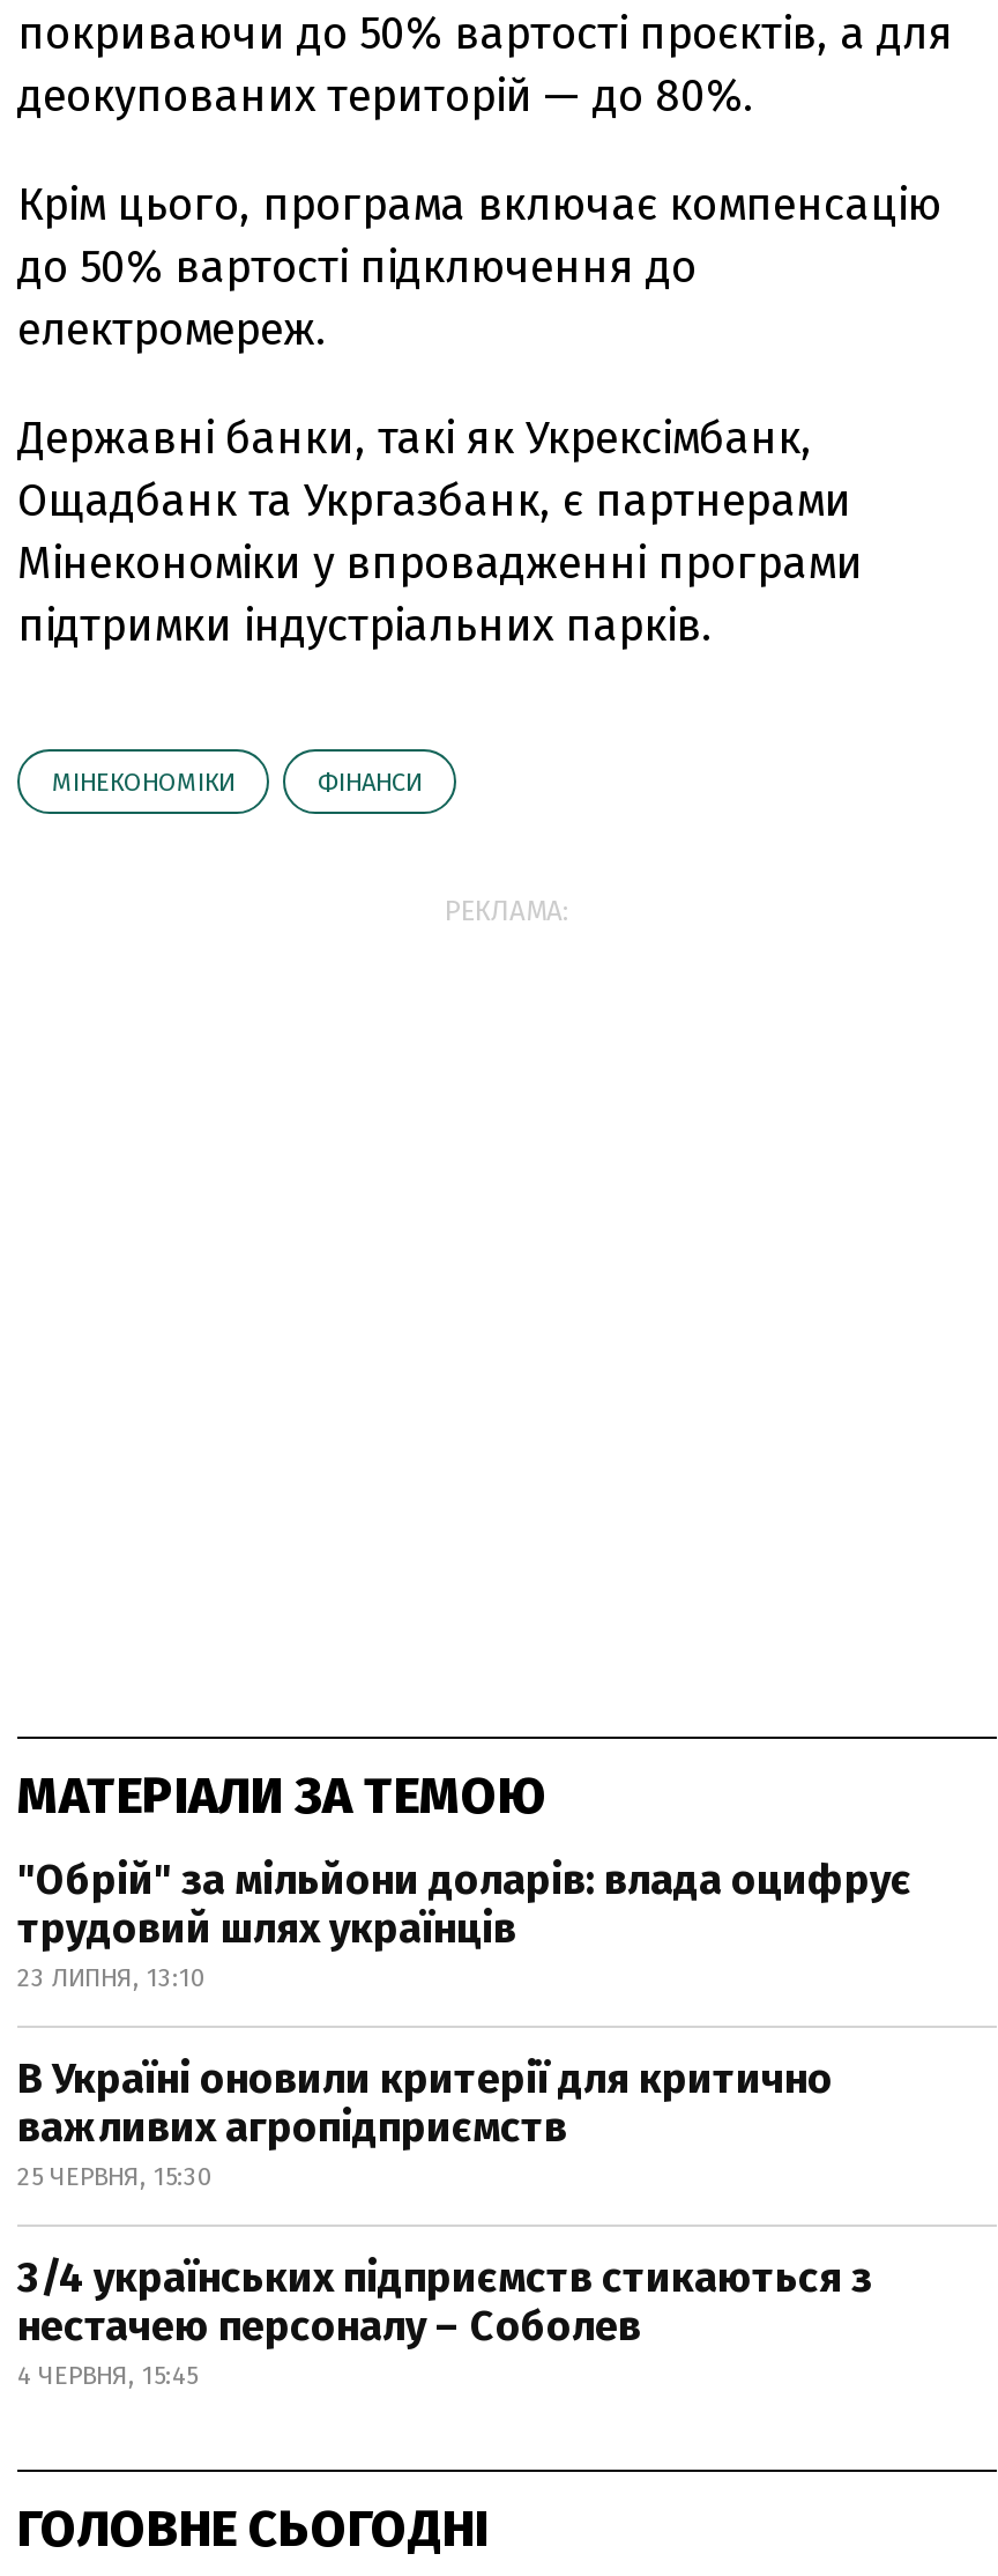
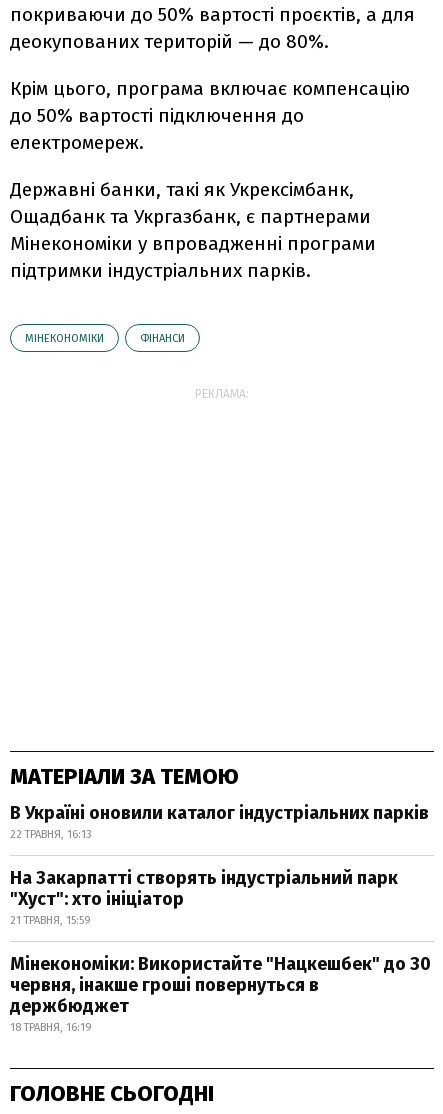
[17,1855,911,1994] "Обрій" за мільйони доларів: влада оцифрує | трудовий шлях українців | 23 ЛИПНЯ, 13:10 -> [10,802,429,841] В Україні оновили каталог індустріальних парків | 22 ТРАВНЯ, 16:13
[17,2054,833,2193] В Україні оновили критерії для критично | важливих агропідприємств | 25 ЧЕРВНЯ, 15:30 -> [10,867,398,927] На Закарпатті створять індустріальний парк | "Хуст": хто ініціатор | 21 ТРАВНЯ, 15:59
[17,2253,872,2391] 3/4 українських підприємств стикаються з | нестачею персоналу – Соболев | 4 ЧЕРВНЯ, 15:45 -> [10,953,431,1034] Мінекономіки: Використайте "Нацкешбек" до 30 | червня, інакше гроші повернуться в | держбюджет | 18 ТРАВНЯ, 16:19

